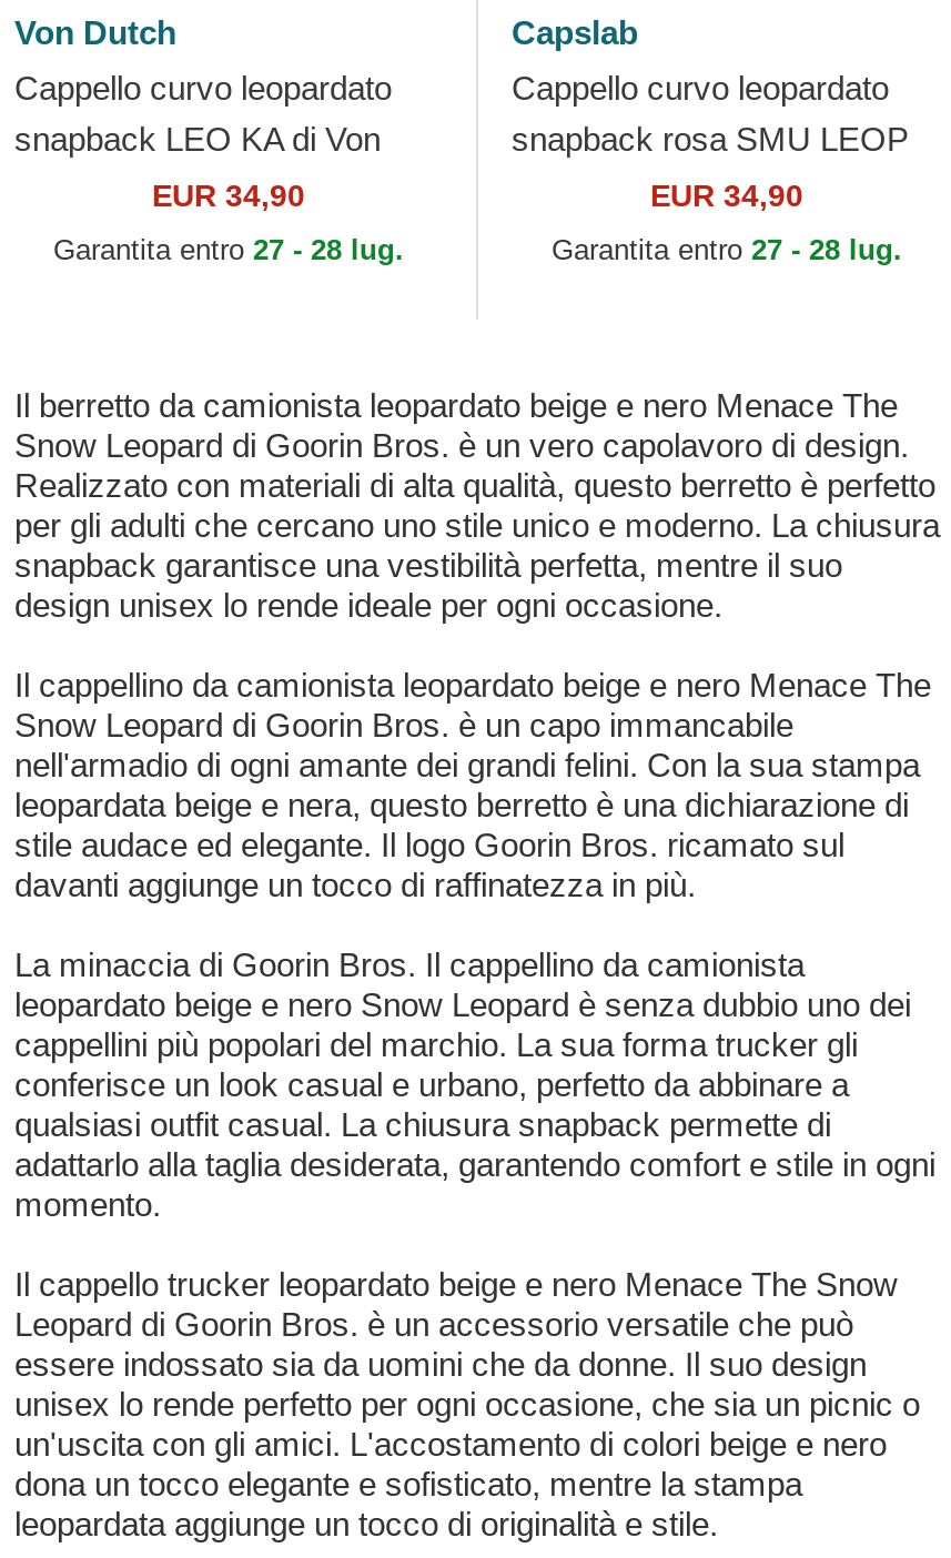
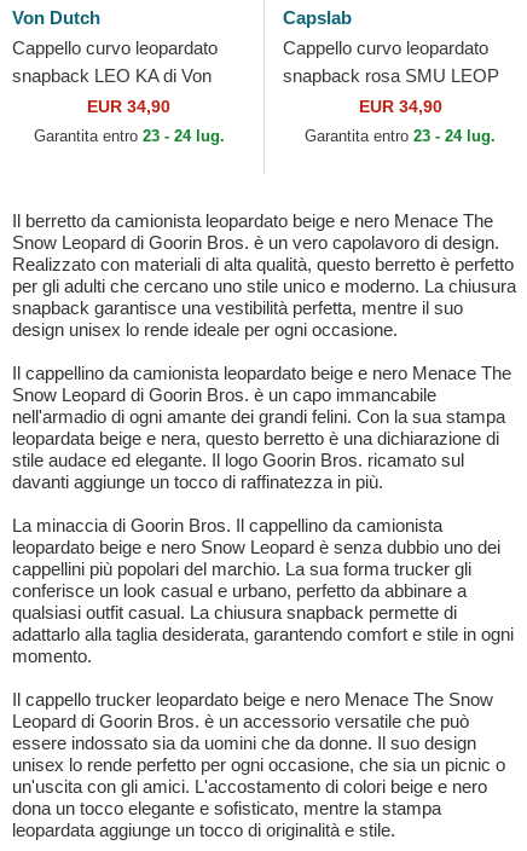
[53,234,404,267] Garantita entro 27 - 28 lug. -> [33,127,224,146] Garantita entro 23 - 24 lug.
[552,234,902,267] Garantita entro 27 - 28 lug. -> [305,127,496,146] Garantita entro 23 - 24 lug.

